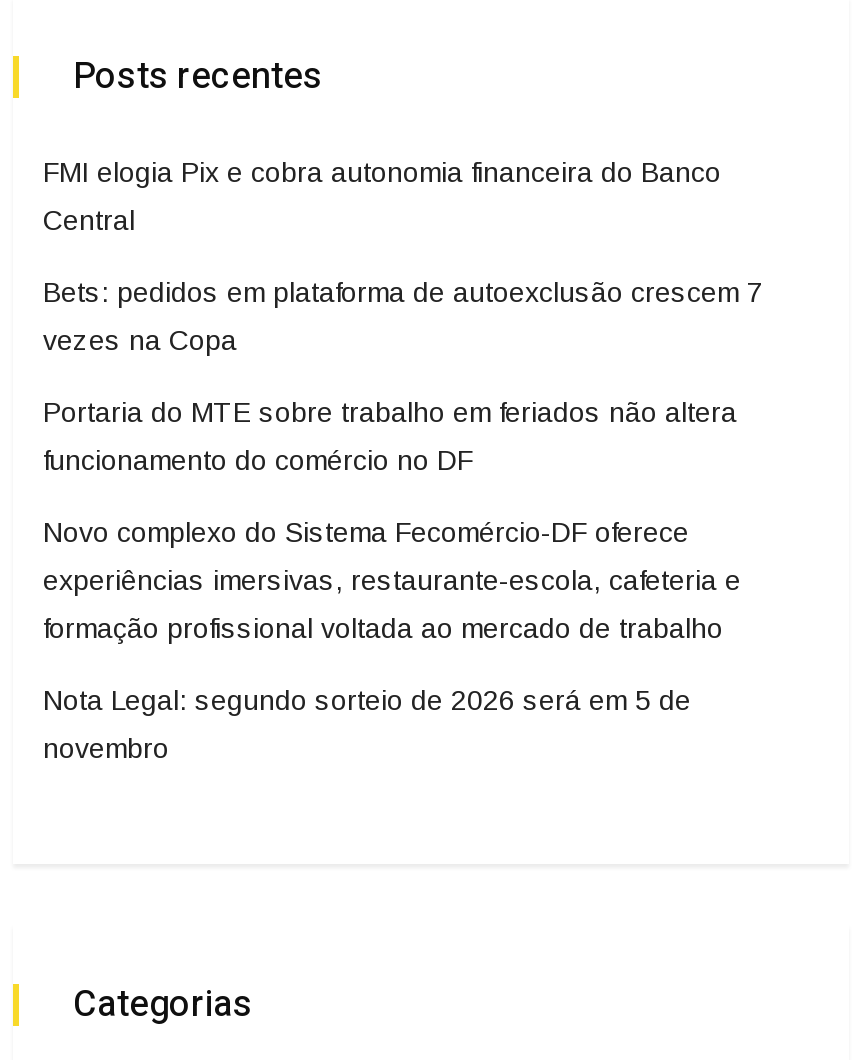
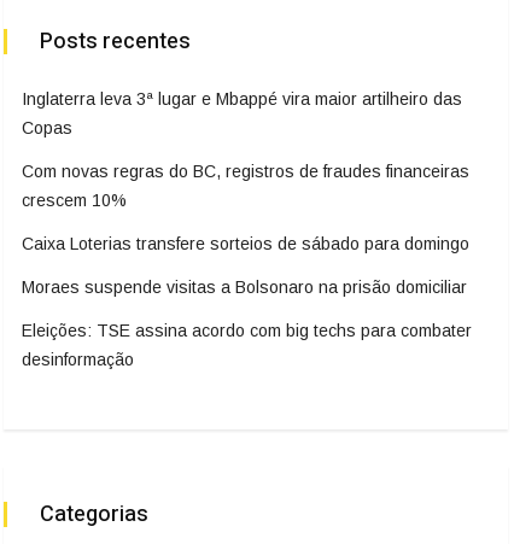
[43,157,763,765] FMI elogia Pix e cobra autonomia financeira do Banco | Central | Bets: pedidos em plataforma de autoexclusão crescem 7 | vezes na Copa | Portaria do MTE sobre trabalho em feriados não altera | funcionamento do comércio no DF | Novo complexo do Sistema Fecomércio-DF oferece | experiências imersivas, restaurante-escola, cafeteria e | formação profissional voltada ao mercado de trabalho | Nota Legal: segundo sorteio de 2026 será em 5 de | novembro -> [22,90,472,370] Inglaterra leva 3ª lugar e Mbappé vira maior artilheiro das | Copas | Com novas regras do BC, registros de fraudes financeiras | crescem 10% | Caixa Loterias transfere sorteios de sábado para domingo | Moraes suspende visitas a Bolsonaro na prisão domiciliar | Eleições: TSE assina acordo com big techs para combater | desinformação

